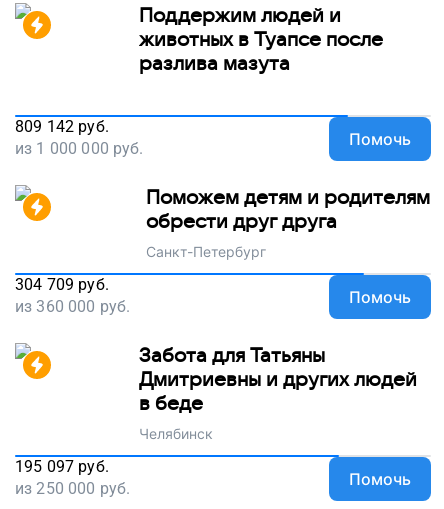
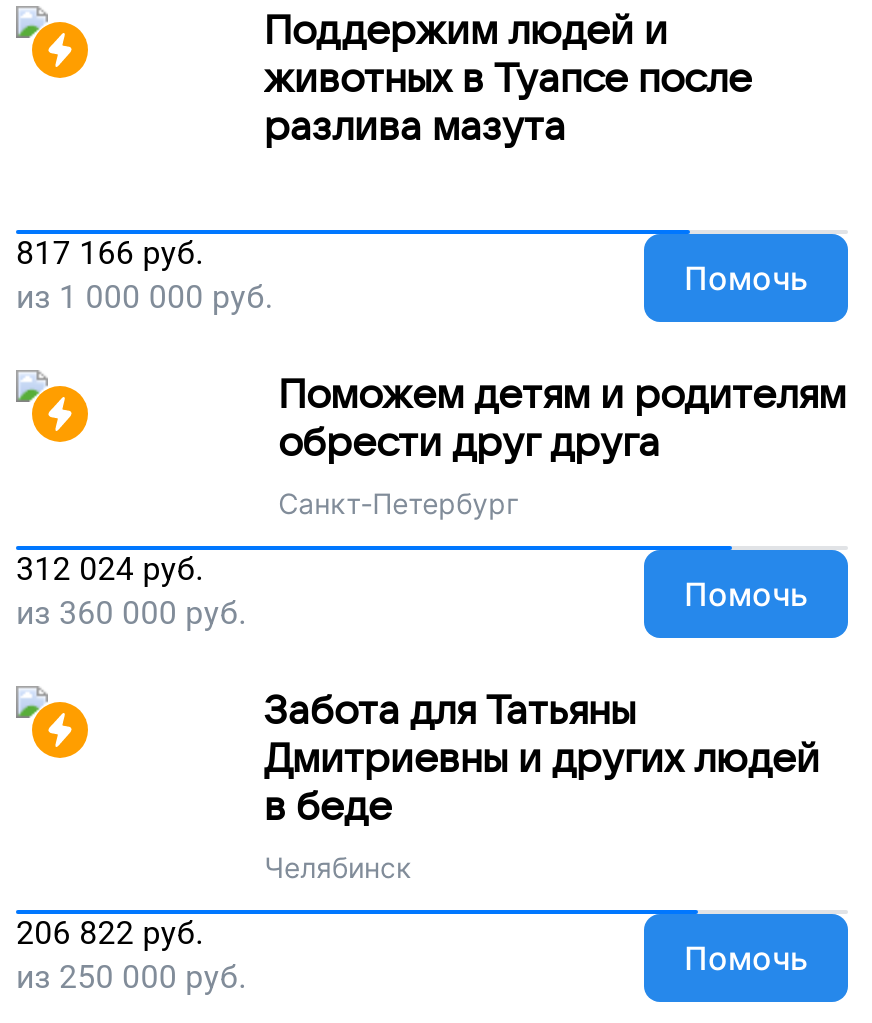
[15,117,109,136] 809 142 руб. -> [16,234,204,272] 817 166 руб.
[15,275,109,294] 304 709 руб. -> [16,550,204,588] 312 024 руб.
[15,457,109,476] 195 097 руб. -> [16,914,204,952] 206 822 руб.

